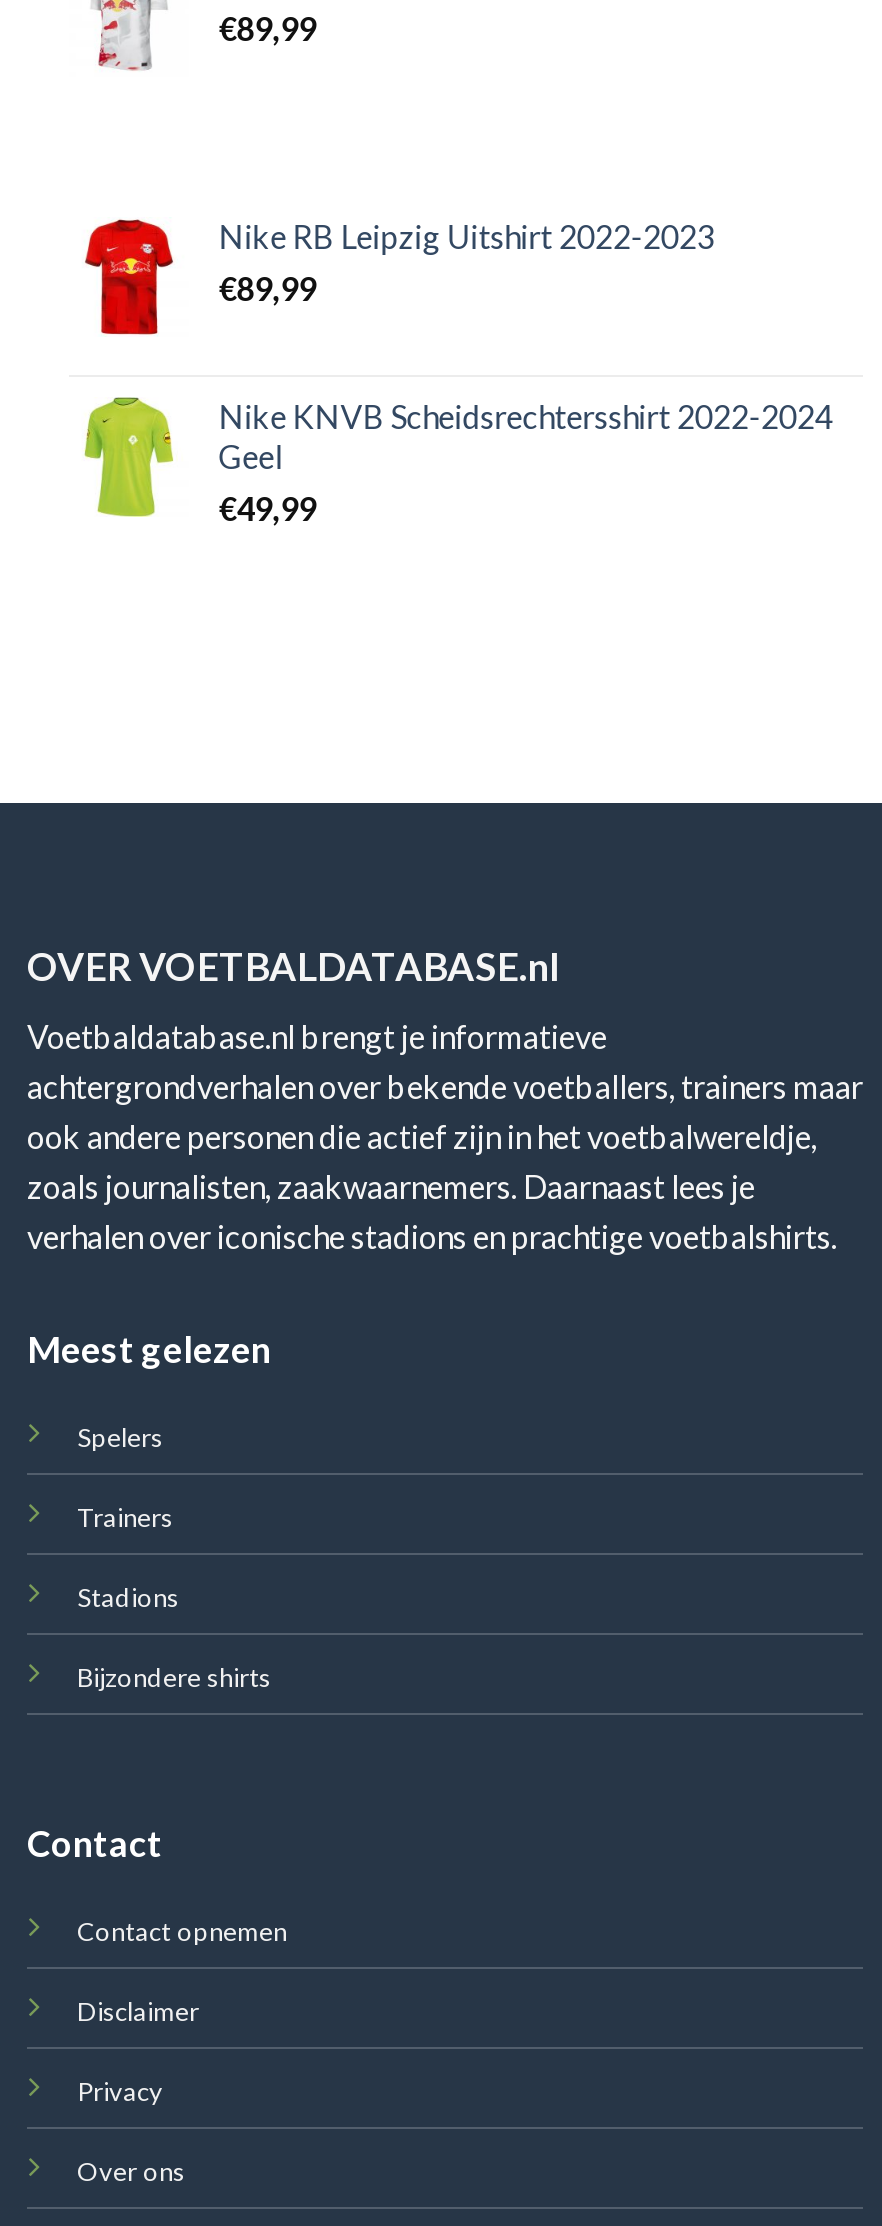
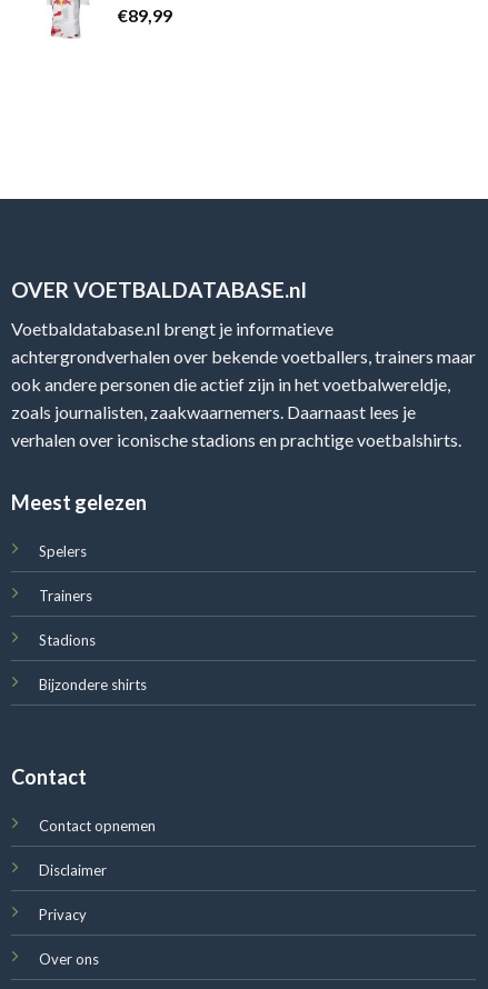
[83,217,833,528] [image] | Nike RB Leipzig Uitshirt 2022-2023 | €89,99 | Nike KNVB Scheidsrechtersshirt 2022-2024 | Geel | €49,99 -> none
[83,358,175,518] [image] -> none

